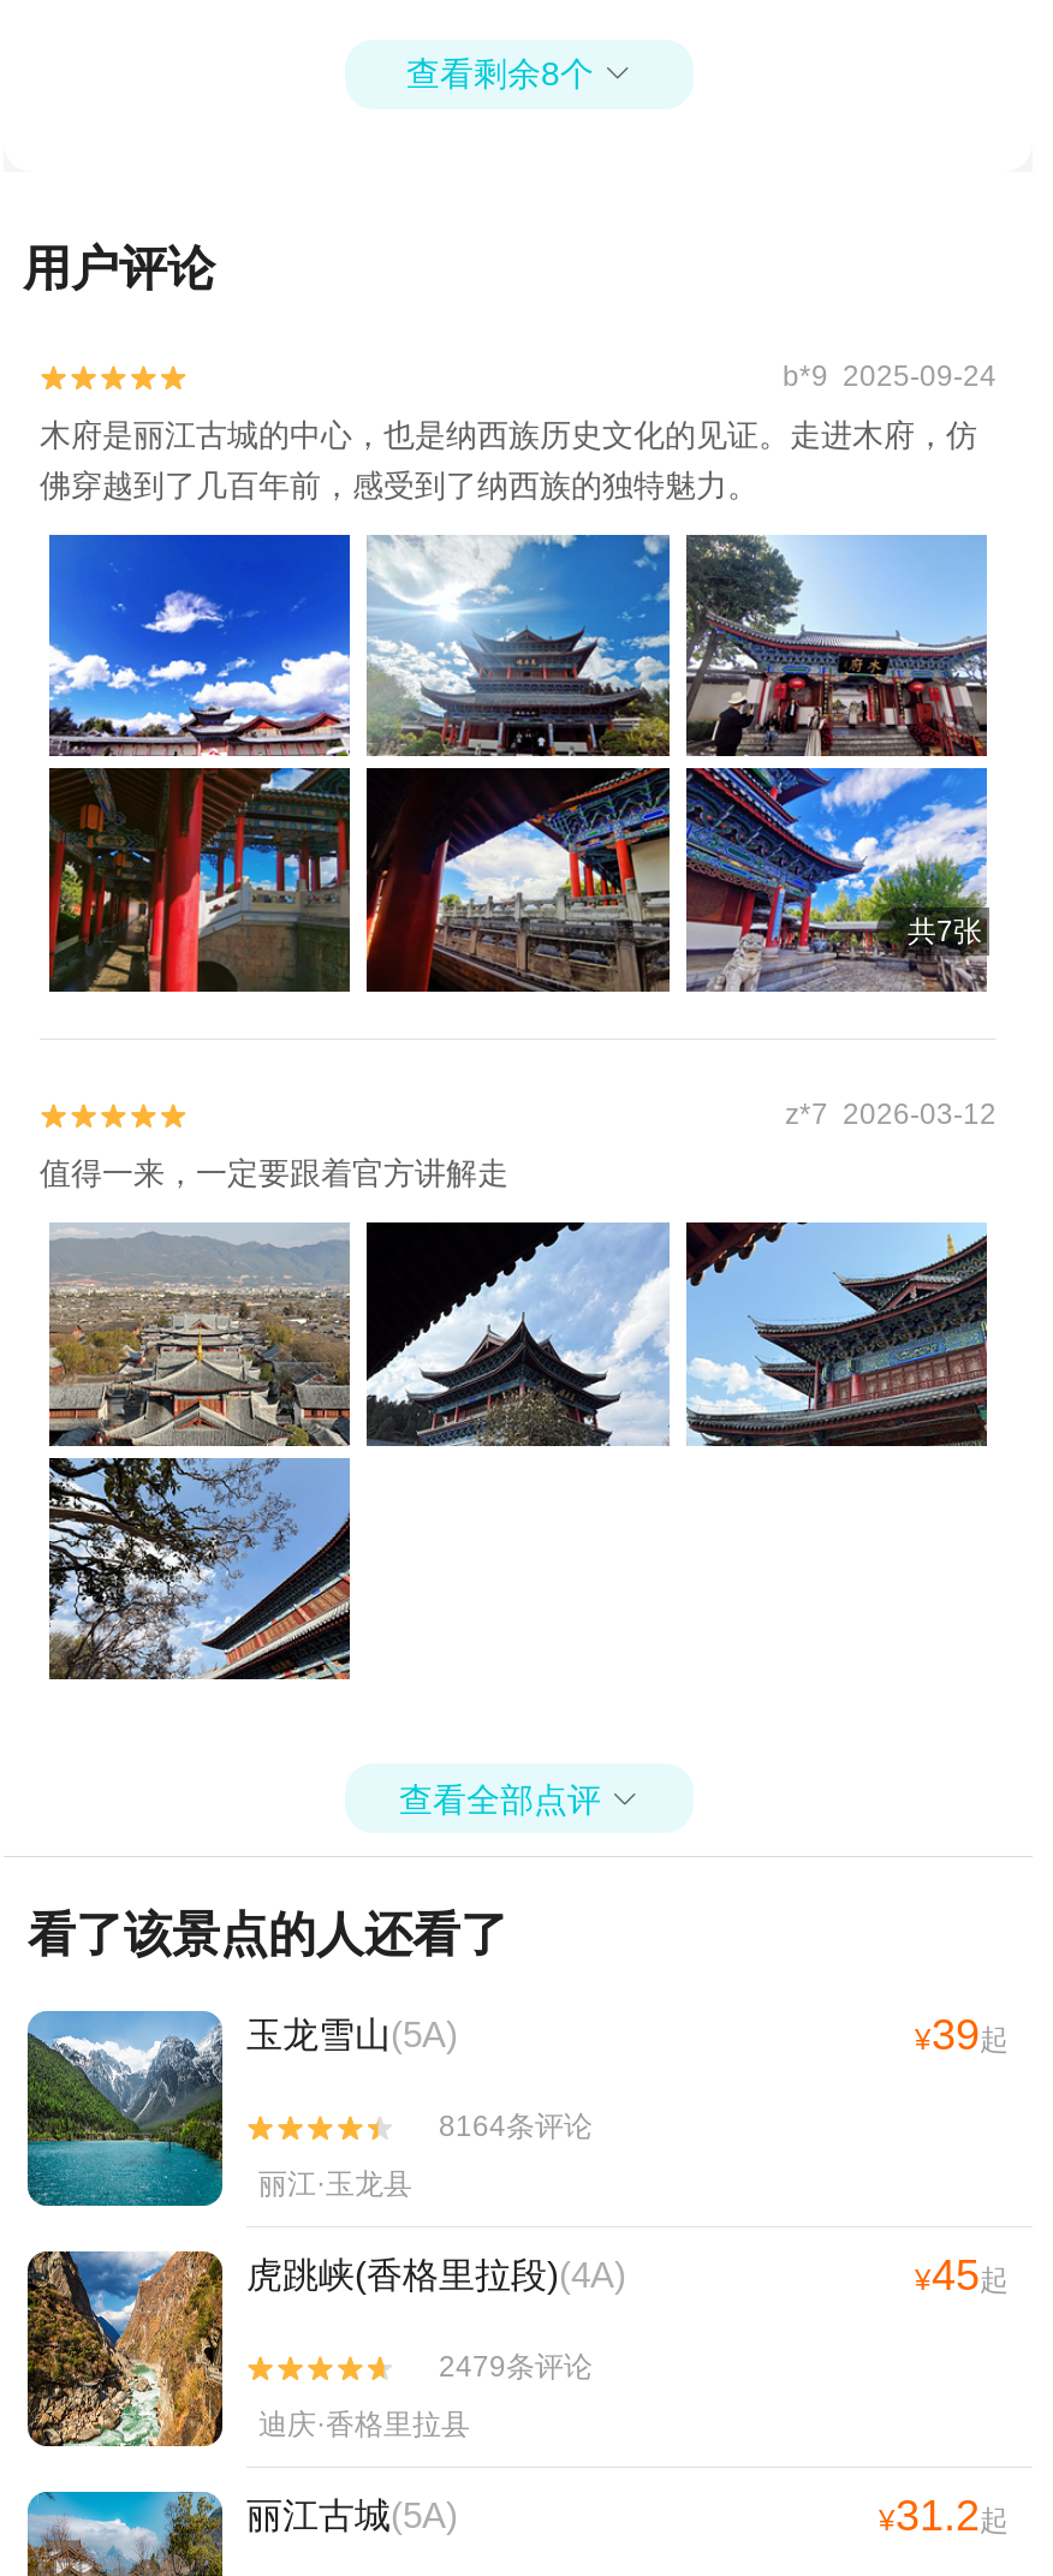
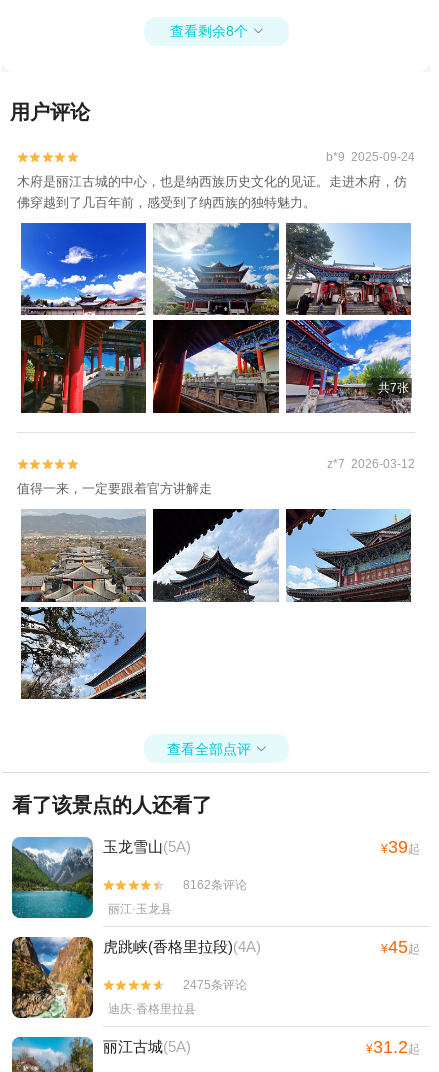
[439,2111,593,2144] 8164条评论 -> [183,878,247,892] 8162条评论
[439,2351,593,2385] 2479条评论 -> [183,978,247,992] 2475条评论

